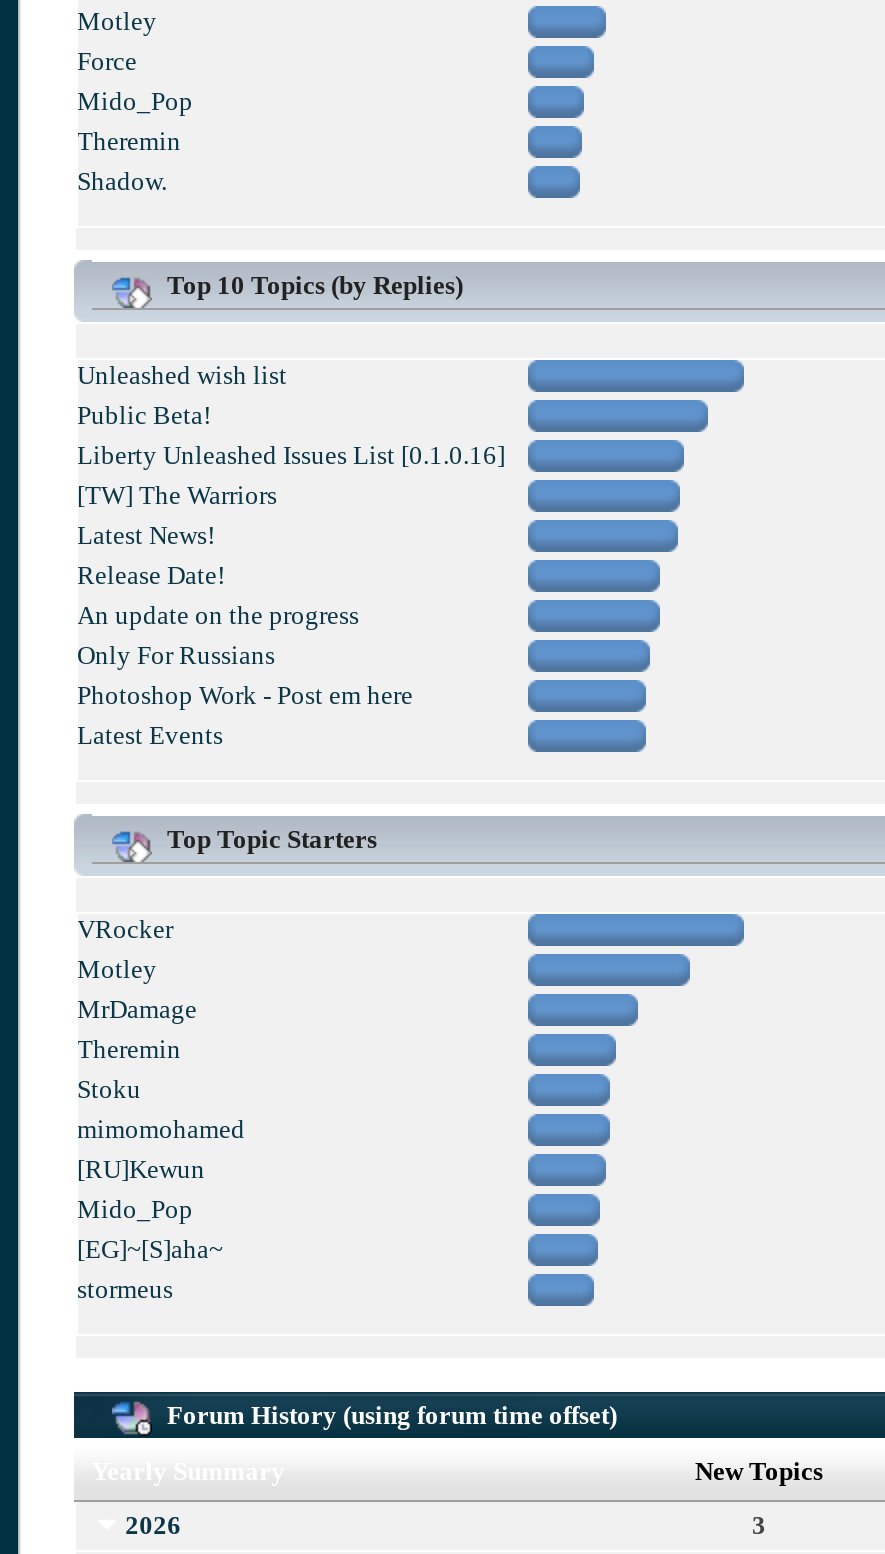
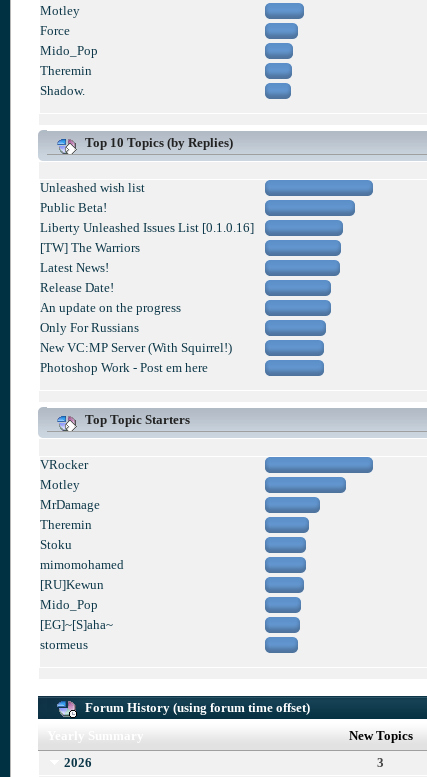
none -> [39,340,231,355] New VC:MP Server (With Squirrel!)
moved [77,681,413,711] -> [39,360,207,375]: Photoshop Work - Post em here
[77,721,223,751] Latest Events -> none

